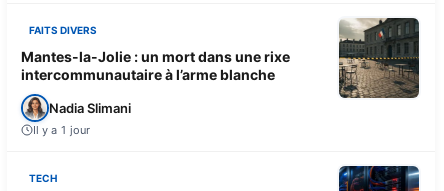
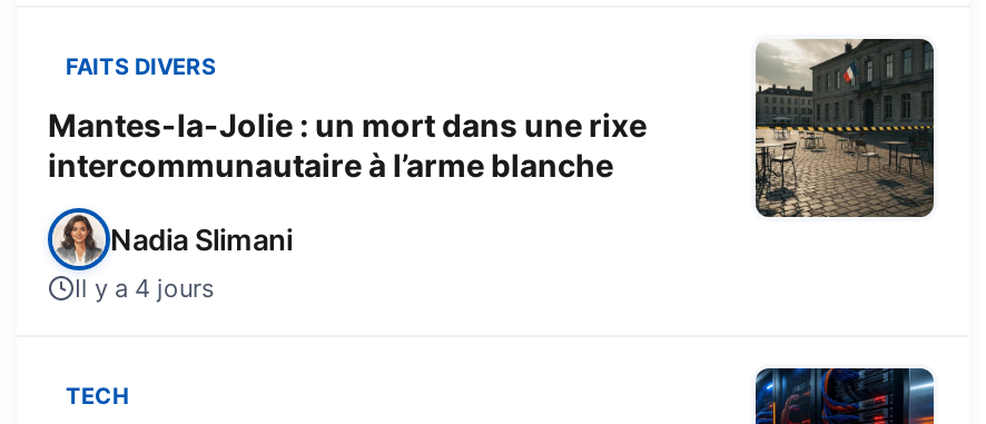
[33,123,90,137] Il y a 1 jour -> [75,272,215,303] Il y a 4 jours

